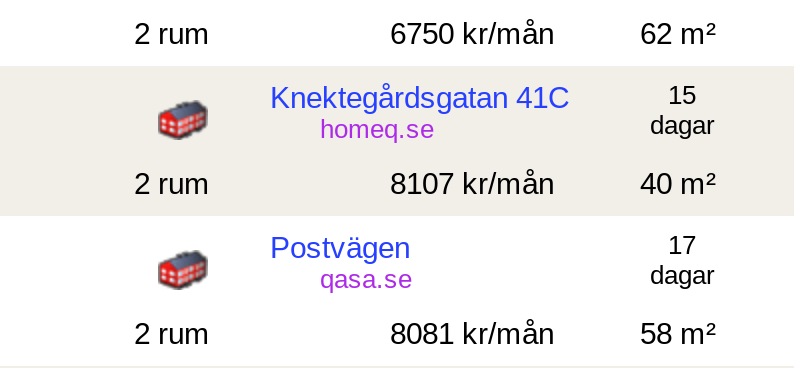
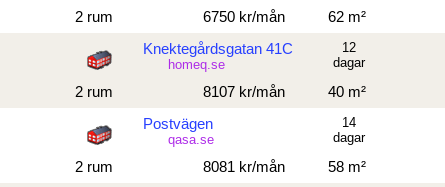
[668,80,696,110] 15 -> [342,40,356,55] 12
[668,230,696,260] 17 -> [342,115,356,130] 14

